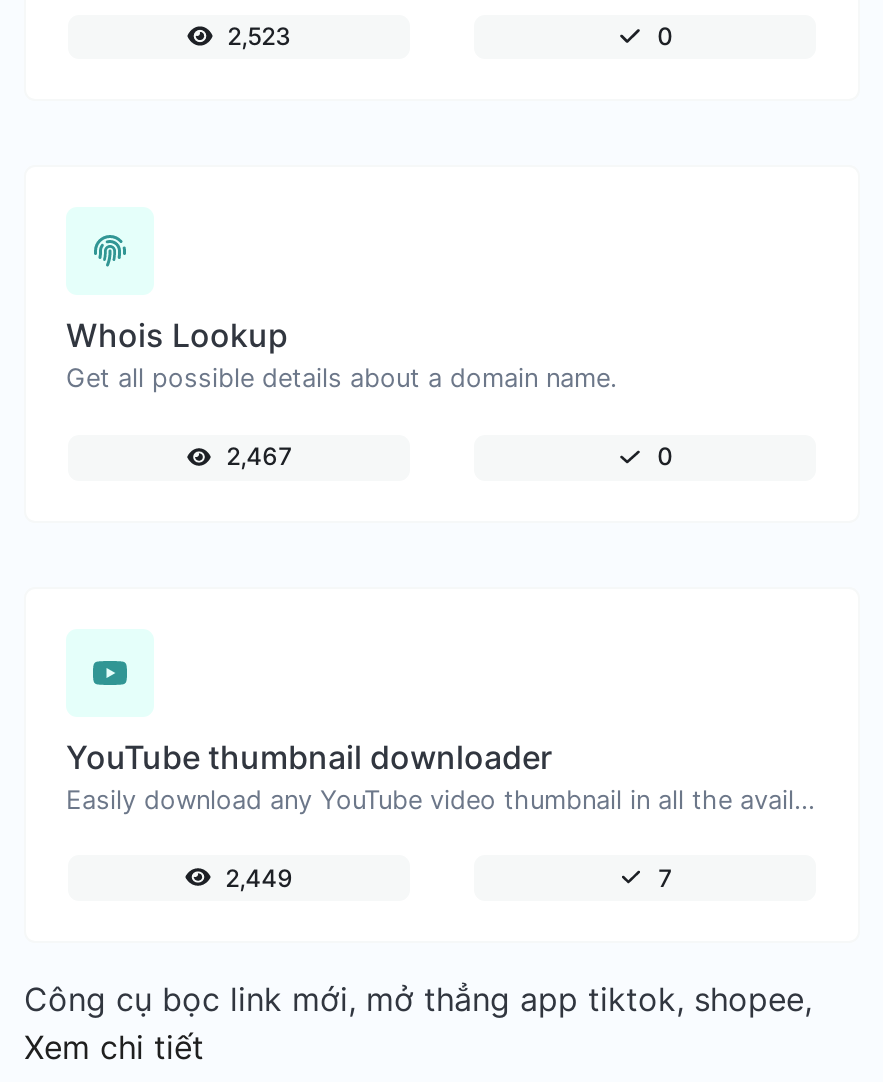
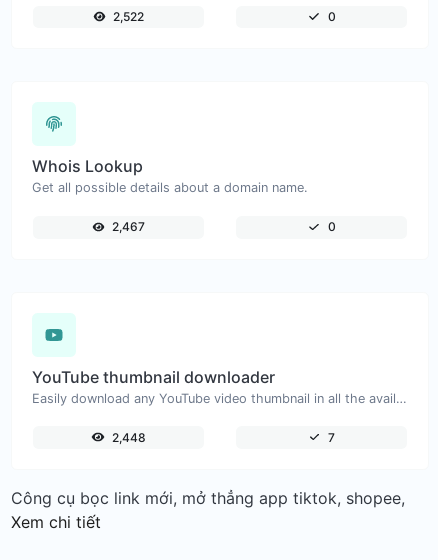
[221,21,291,51] 2,523 -> [110,9,144,24] 2,522
[219,862,293,892] 2,449 -> [109,430,146,445] 2,448

